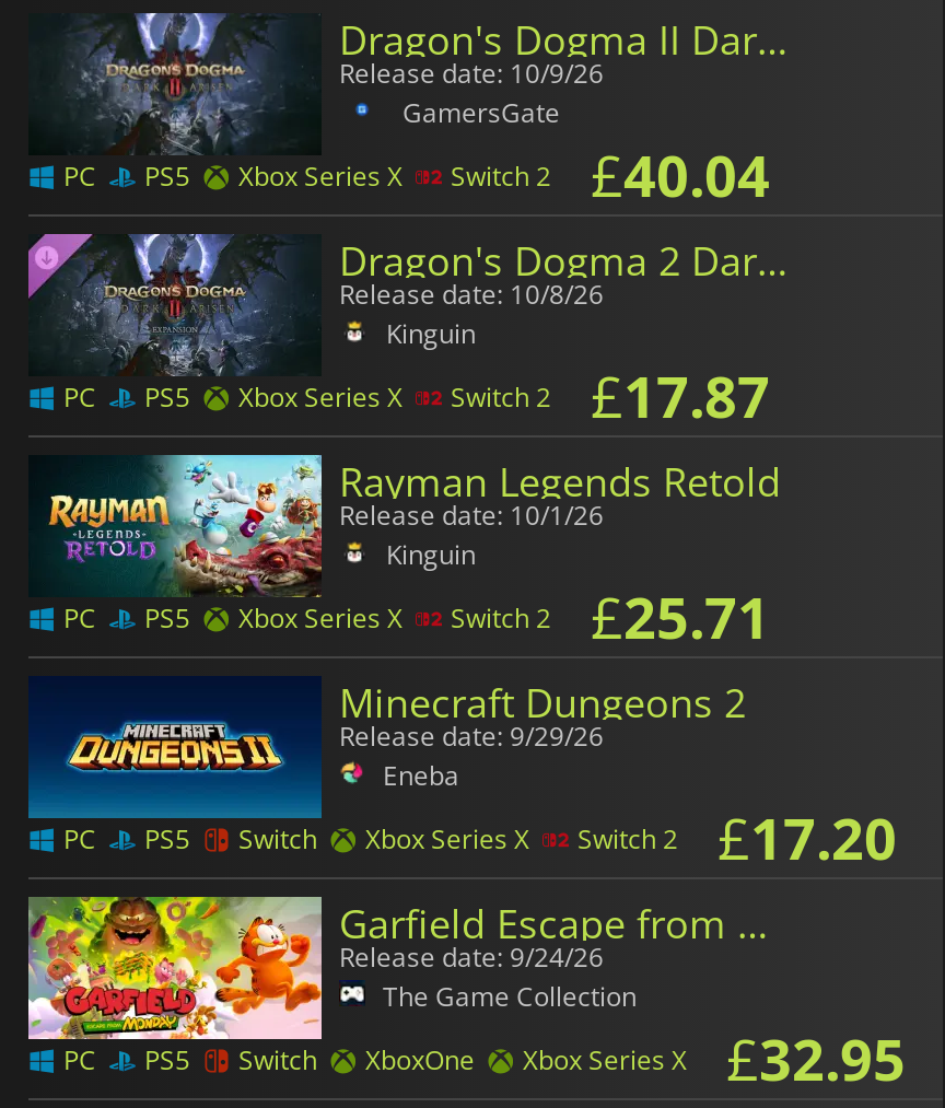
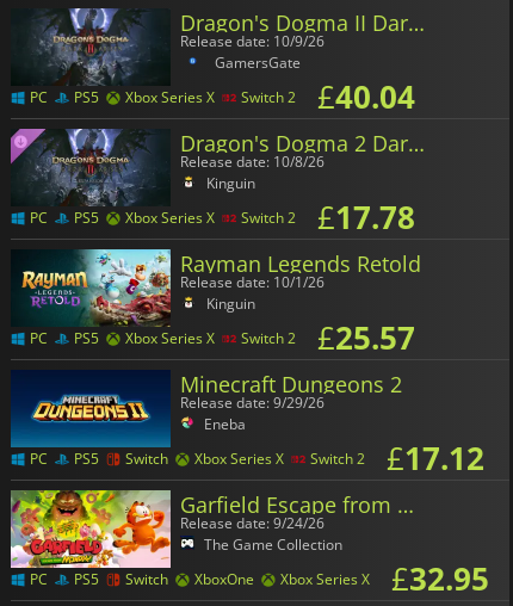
[63,357,770,436] PC PS5 Xbox Series X Switch 2 £17.87 -> [30,196,415,239] PC PS5 Xbox Series X Switch 2 £17.78
[63,578,770,657] PC PS5 Xbox Series X Switch 2 £25.71 -> [30,316,415,359] PC PS5 Xbox Series X Switch 2 £25.57
[63,799,897,878] PC PS5 Switch Xbox Series X Switch 2 £17.20 -> [30,437,484,480] PC PS5 Switch Xbox Series X Switch 2 £17.12

